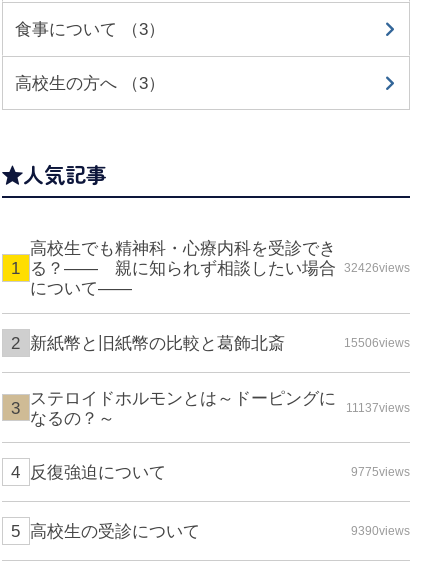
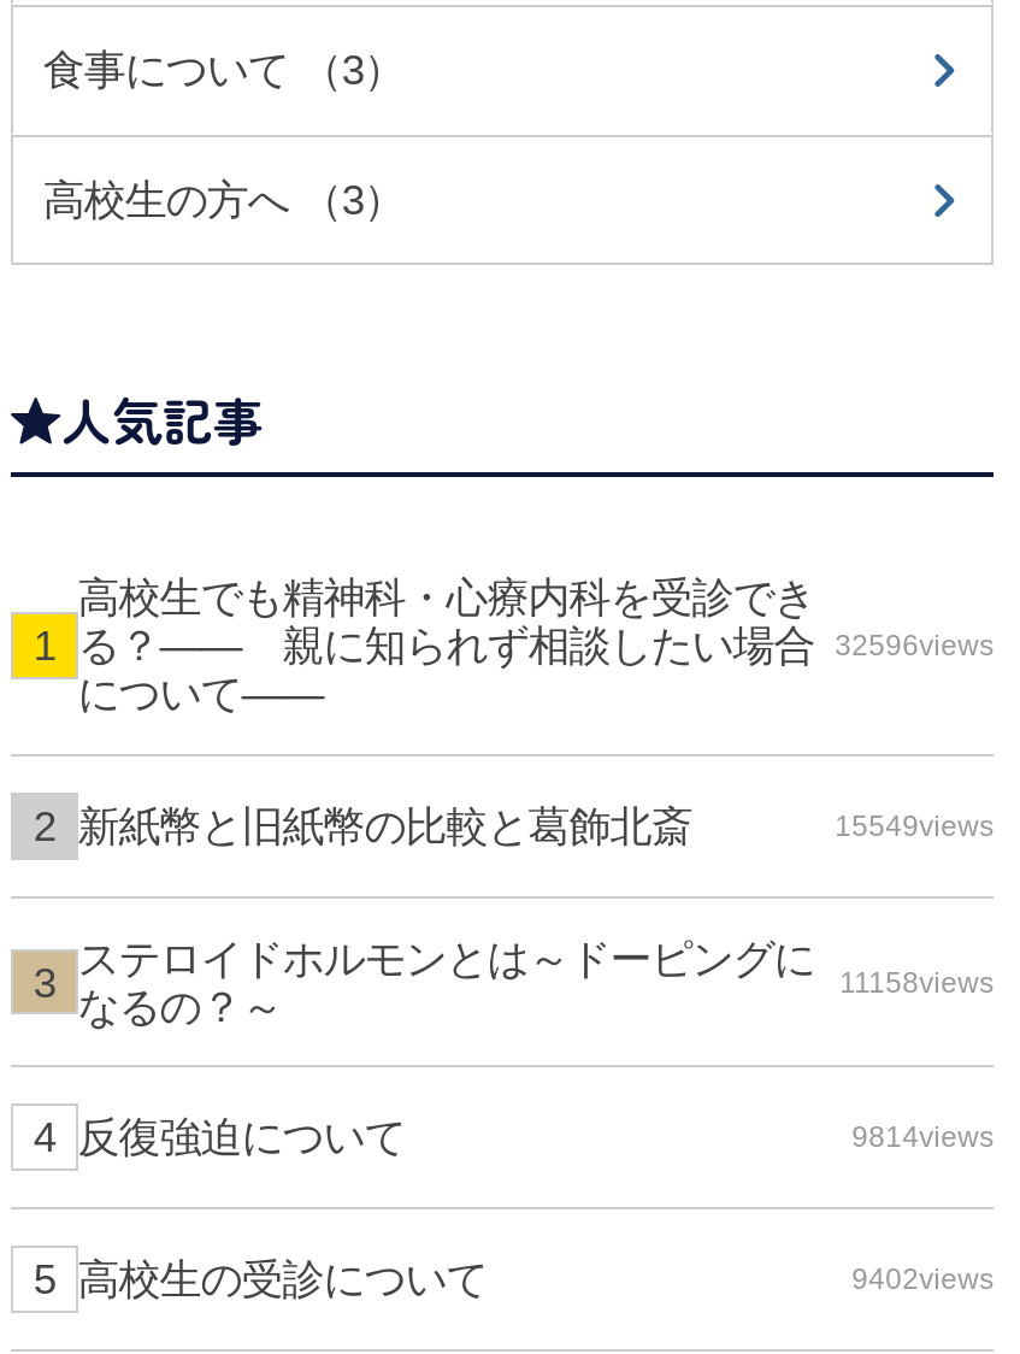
[30,258,410,278] る？—— 親に知られず相談したい場合 32426views -> [78,622,994,670] る？—— 親に知られず相談したい場合 32596views
[344,336,410,350] 15506views -> [835,809,994,843] 15549views
[30,387,410,414] ステロイドホルモンとは～ドーピングに 11137views -> [78,934,994,999] ステロイドホルモンとは～ドーピングに 11158views
[351,465,410,479] 9775views -> [852,1121,994,1155] 9814views
[351,524,410,538] 9390views -> [852,1262,994,1296] 9402views

